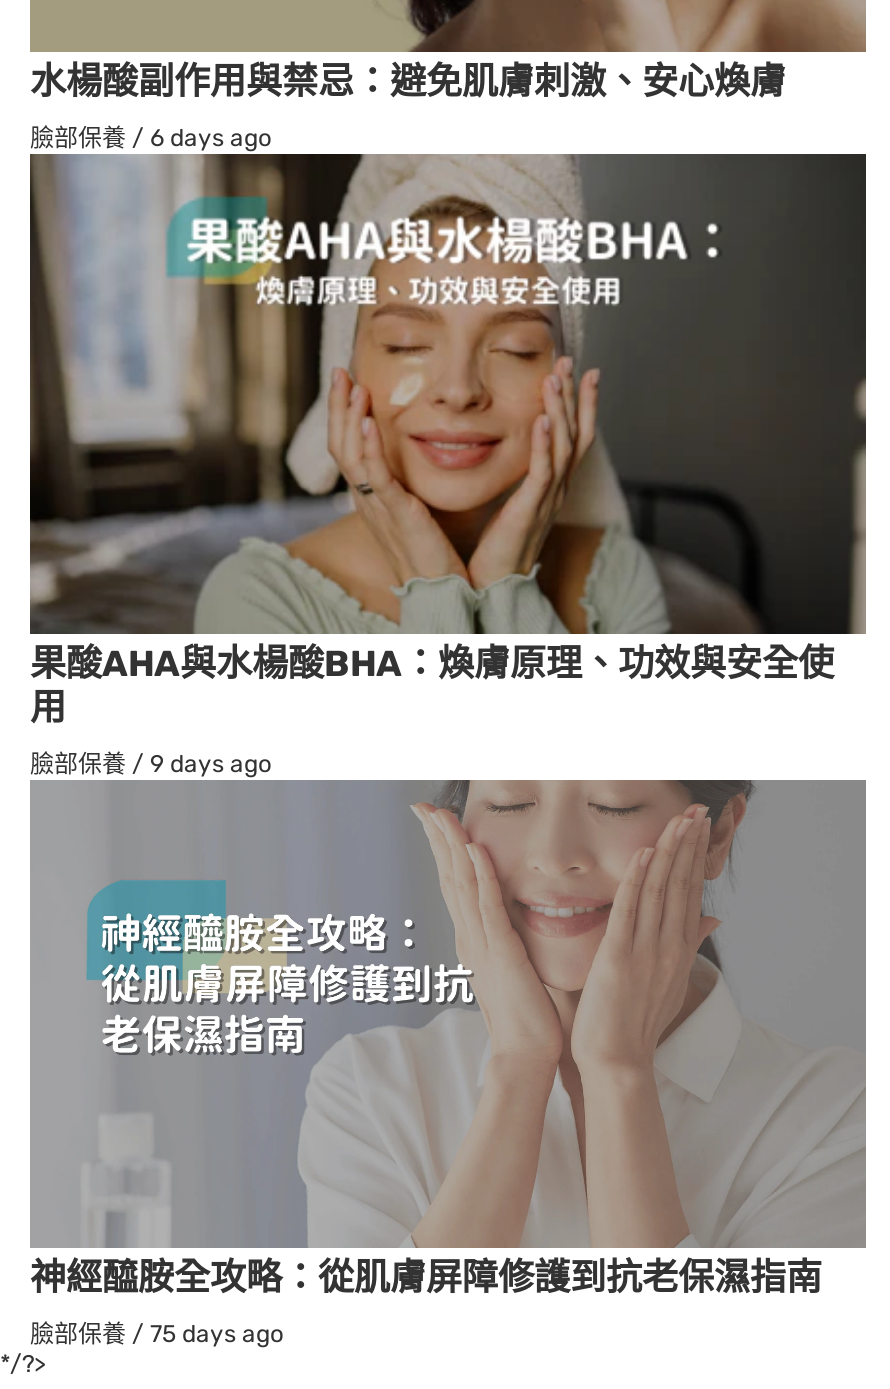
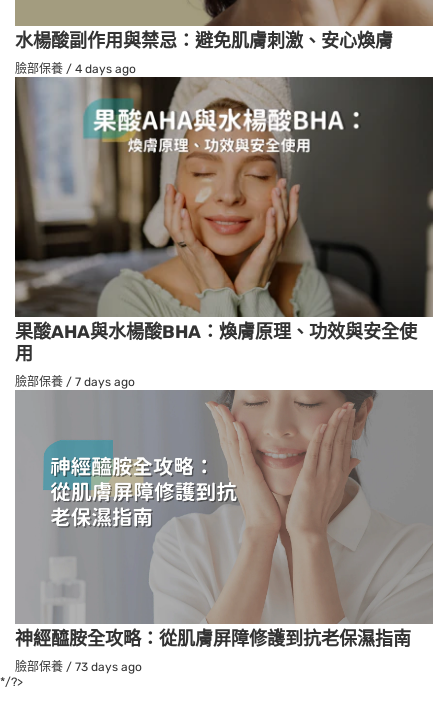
[30,123,272,151] 臉部保養 / 6 days ago -> [15,62,136,76] 臉部保養 / 4 days ago
[30,749,272,777] 臉部保養 / 9 days ago -> [15,375,135,389] 臉部保養 / 7 days ago
[30,1320,284,1348] 臉部保養 / 75 days ago -> [15,660,142,674] 臉部保養 / 73 days ago

